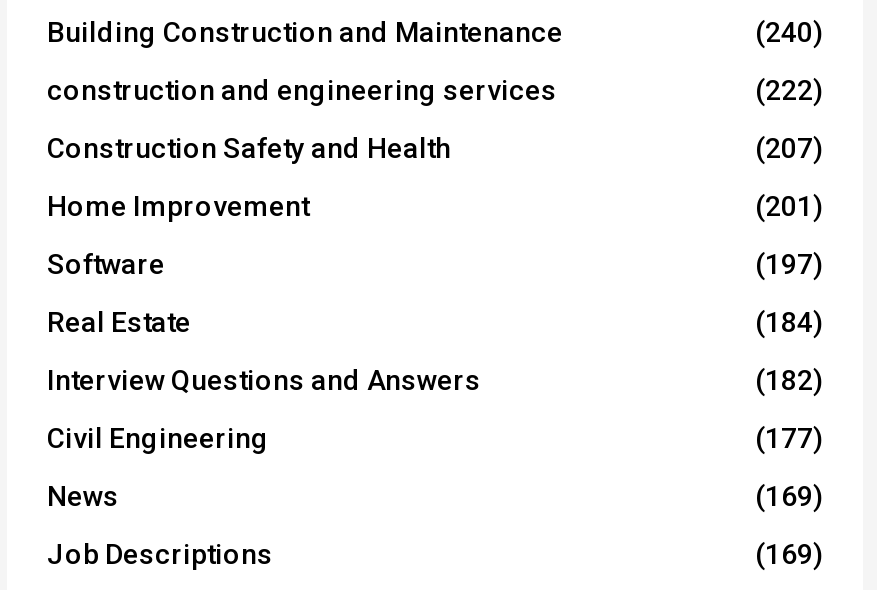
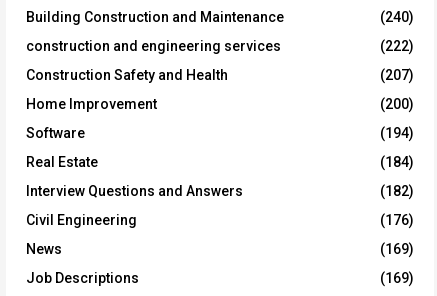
[755,191,823,223] (201) -> [380,96,414,112] (200)
[755,249,823,281] (197) -> [380,125,414,141] (194)
[755,423,823,455] (177) -> [380,212,414,228] (176)

